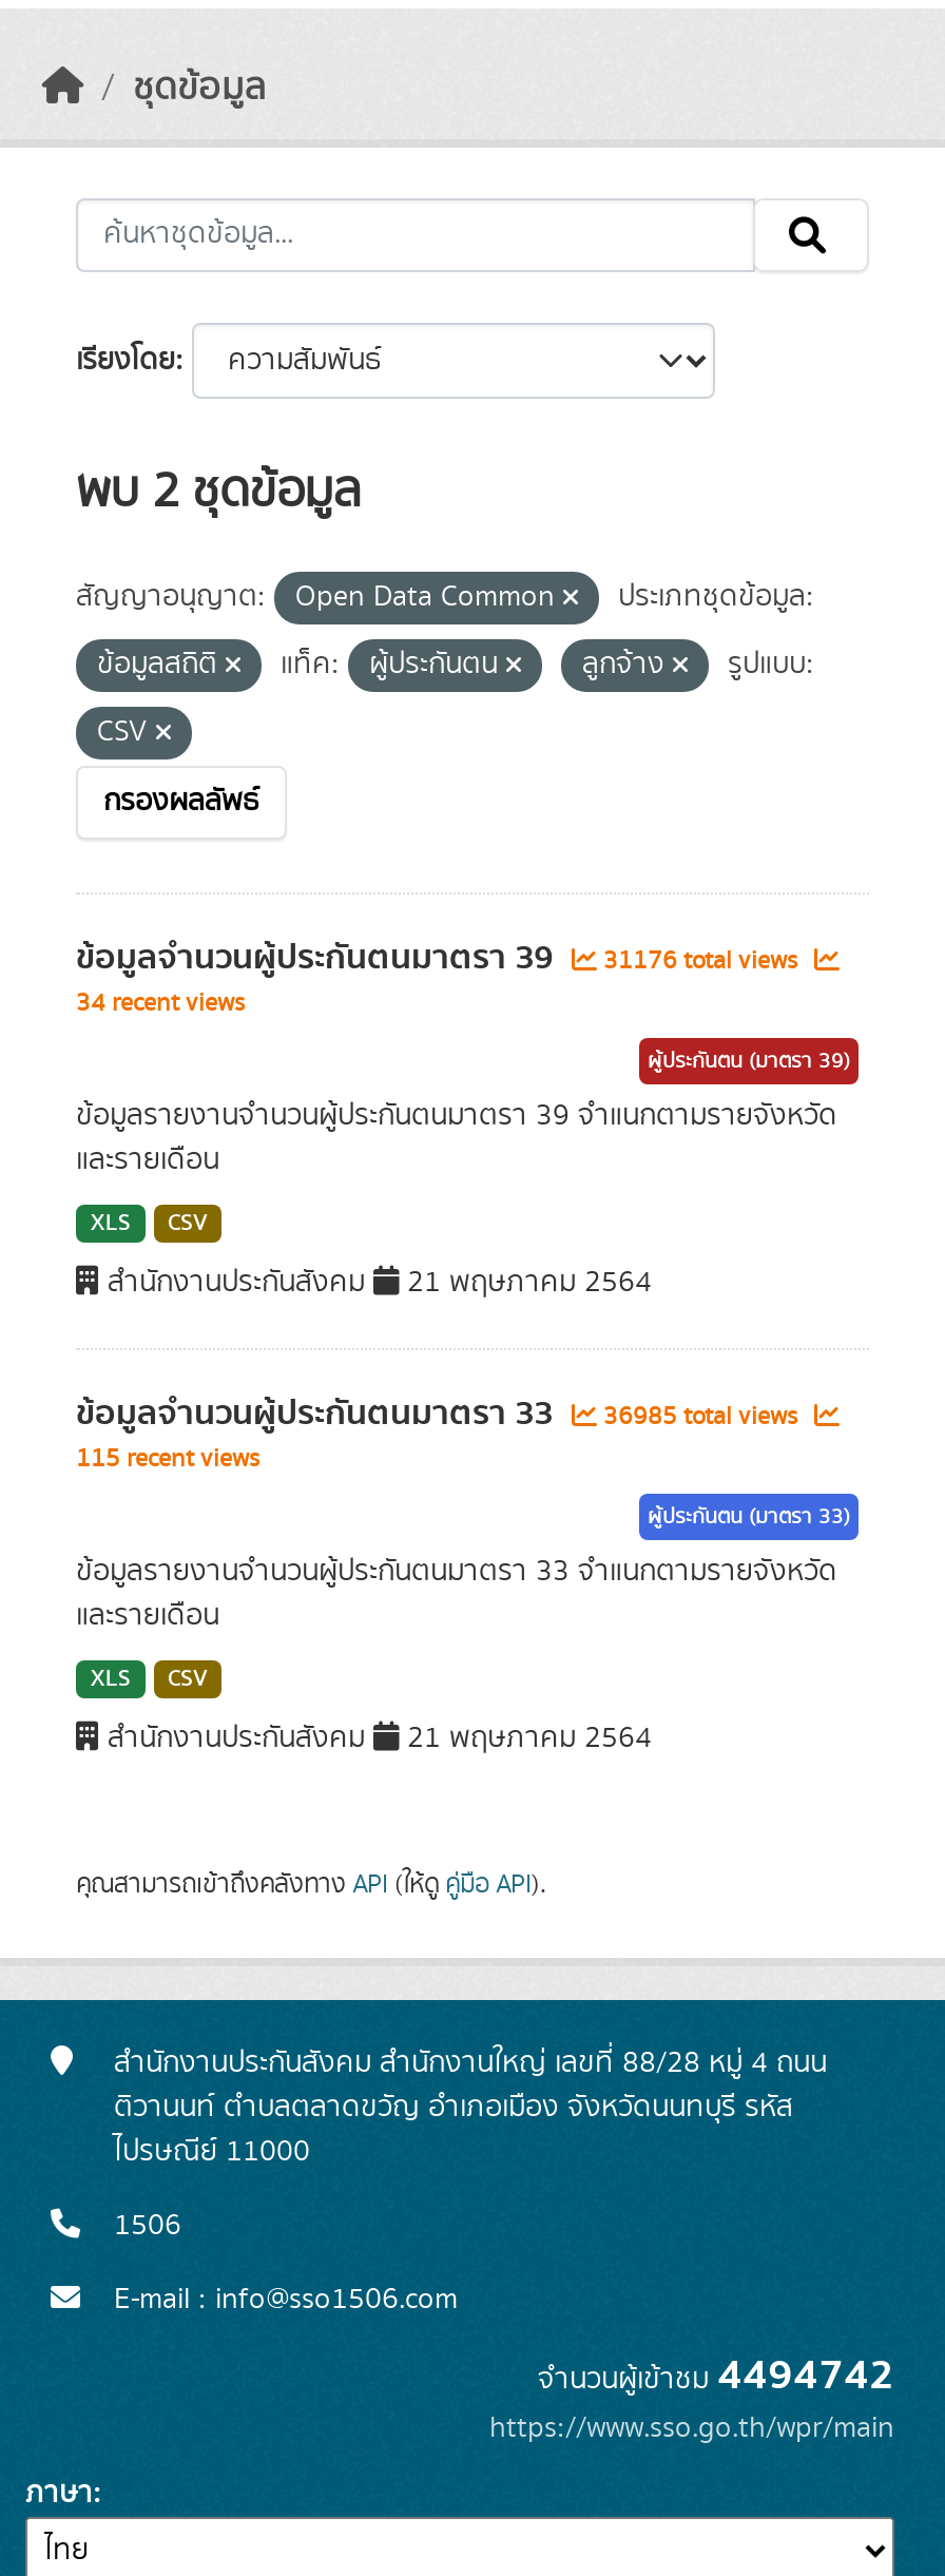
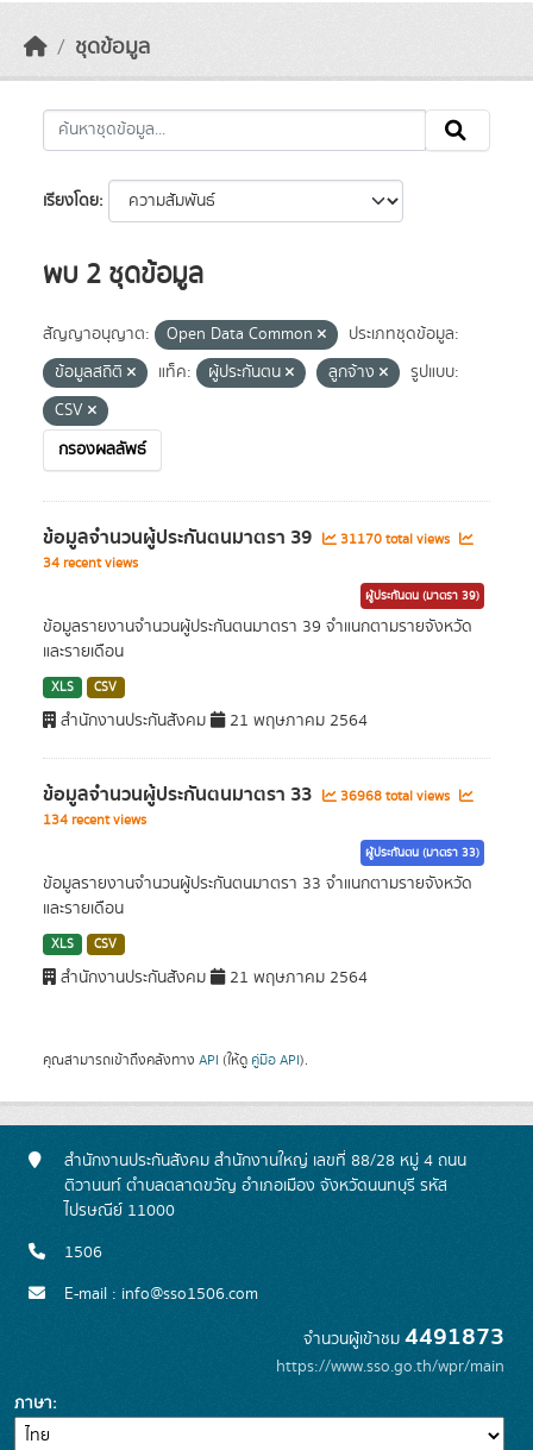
[76,930,804,985] ข้อมูลจำนวนผู้ประกันตนมาตรา 39 31176 total views -> [43,522,453,553] ข้อมูลจำนวนผู้ประกันตนมาตรา 39 31170 total views
[76,1386,804,1441] ข้อมูลจำนวนผู้ประกันตนมาตรา 33 36985 total views -> [43,779,453,810] ข้อมูลจำนวนผู้ประกันตนมาตรา 33 36968 total views
[76,1441,259,1477] 115 recent views -> [43,810,146,830] 134 recent views
[538,2342,894,2409] จำนวนผู้เข้าชม4494742 -> [303,1318,504,1356] จำนวนผู้เข้าชม4491873

